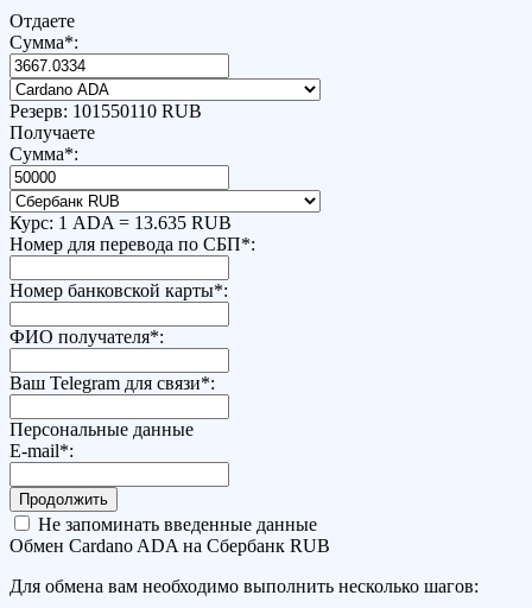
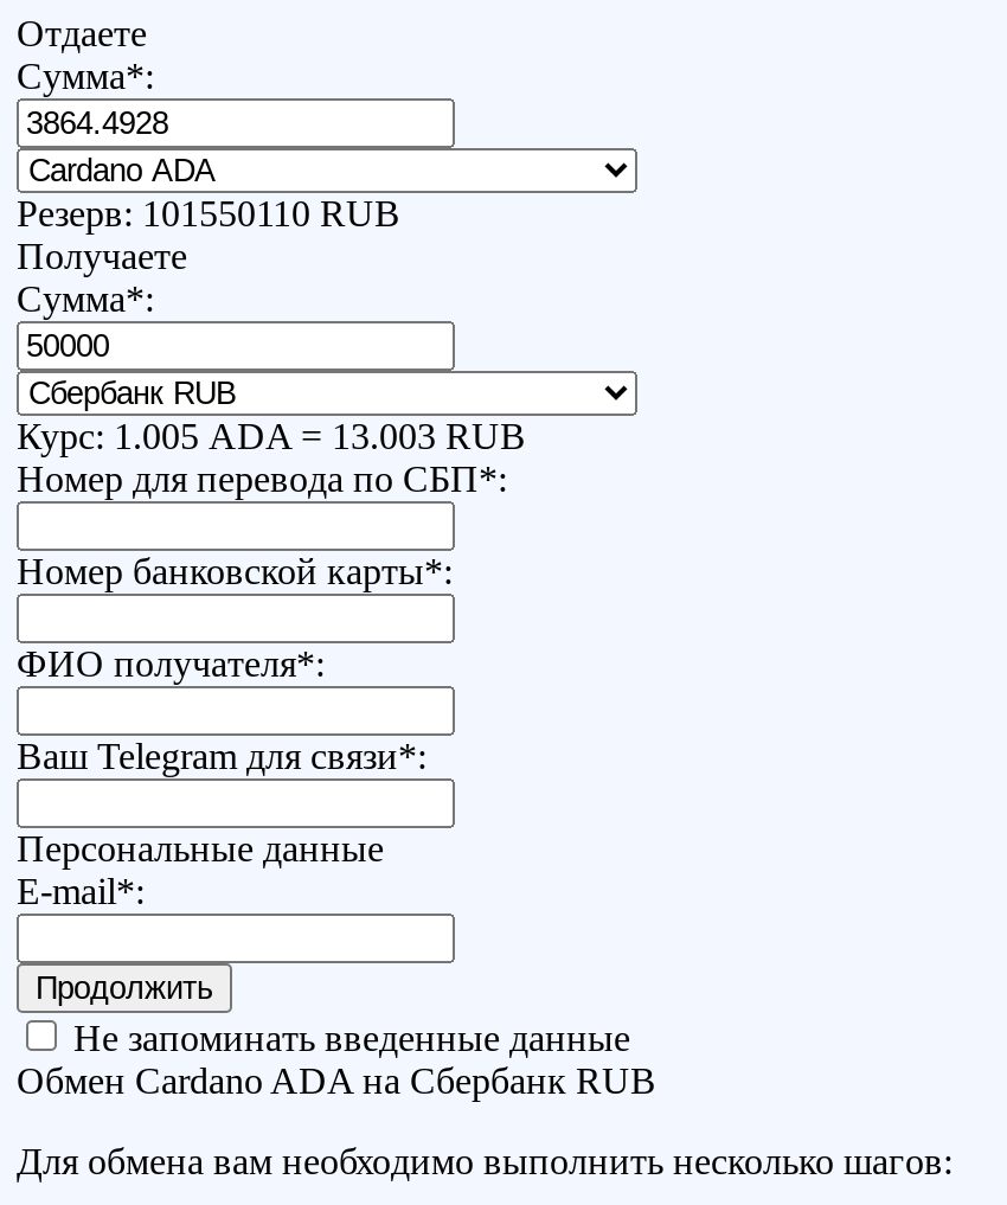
[9,212,232,233] Курс:1 ADA = 13.635 RUB -> [17,416,526,456] Курс:1.005 ADA = 13.003 RUB

